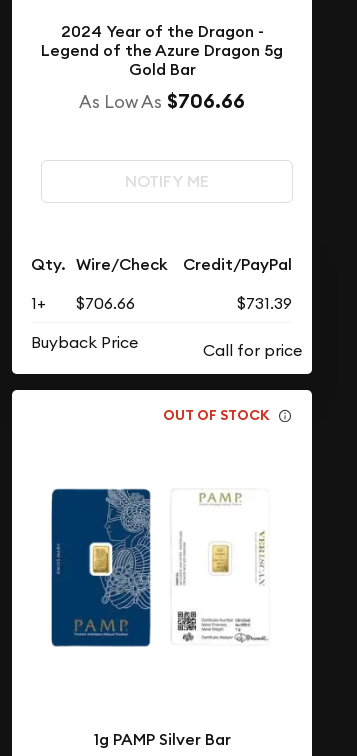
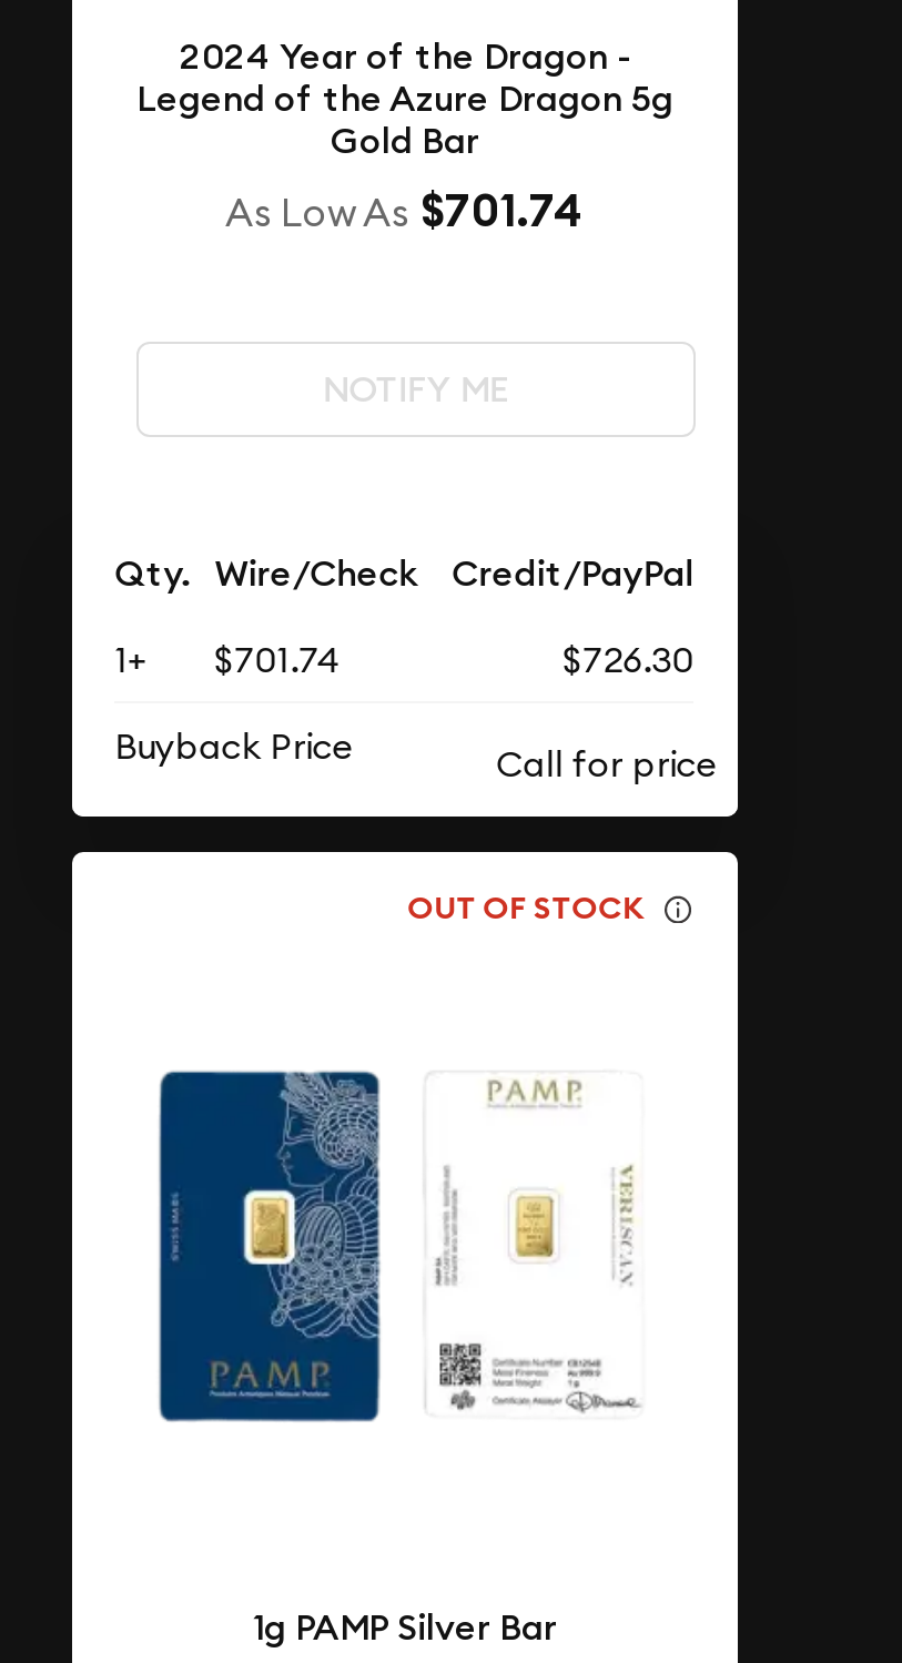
[79,88,245,114] As Low As $706.66 -> [225,183,585,241] As Low As $701.74
[31,293,135,313] 1+ $706.66 -> [115,638,341,682] 1+ $701.74
[237,293,292,313] $731.39 -> [563,638,694,682] $726.30

